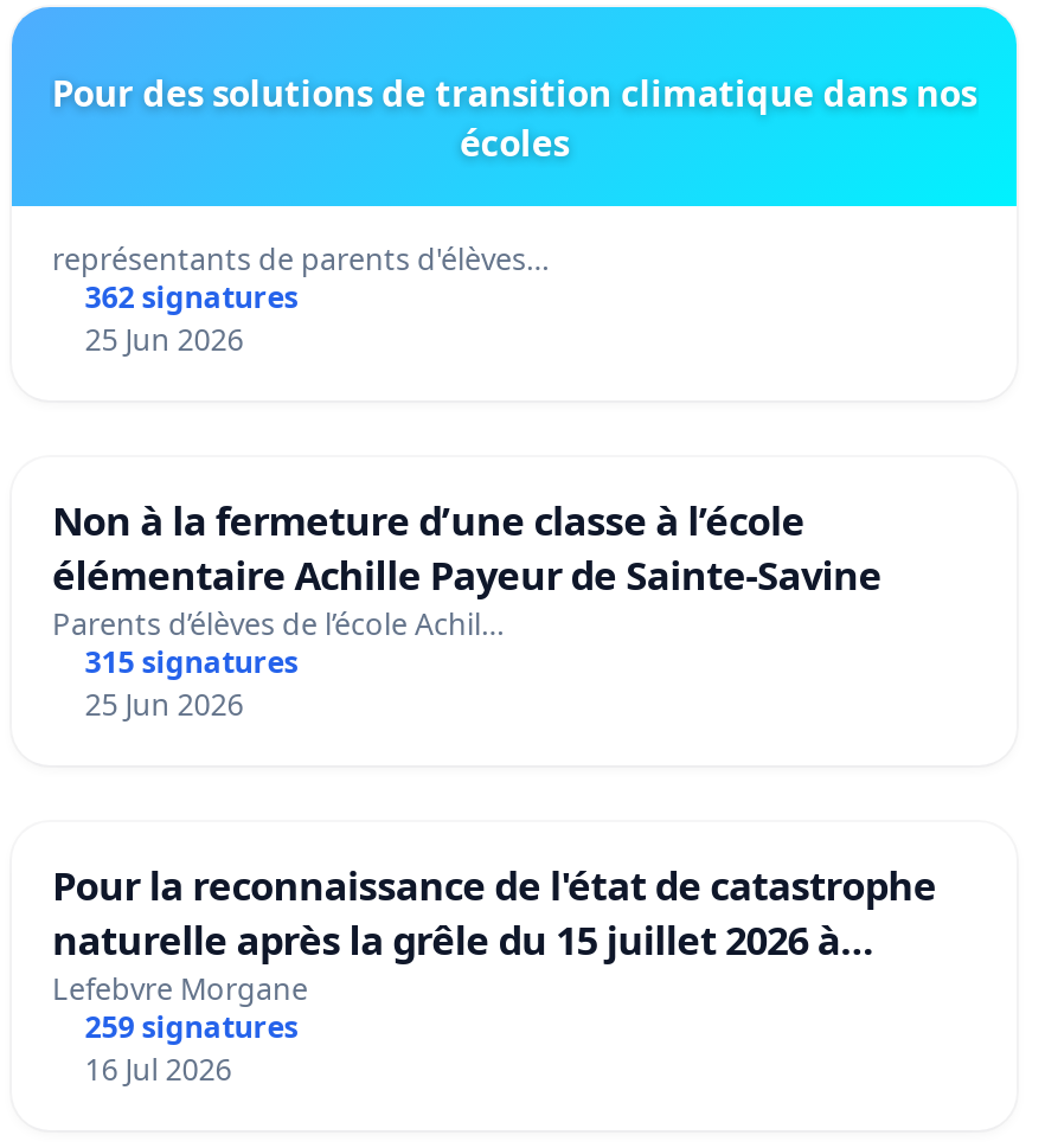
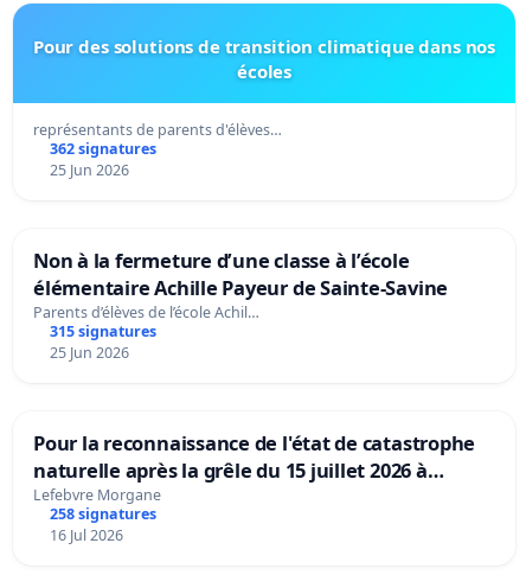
[85,1007,298,1047] 259 signatures -> [50,504,156,524] 258 signatures

